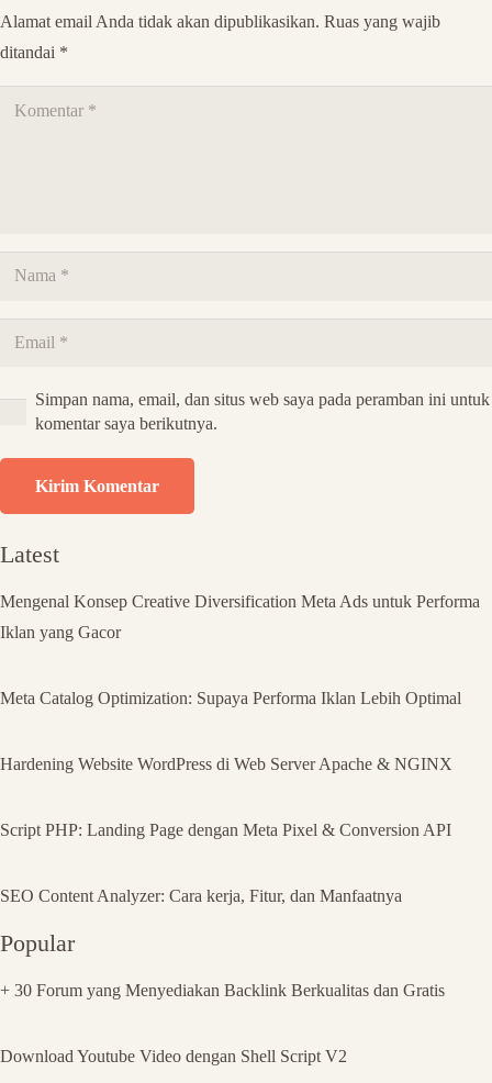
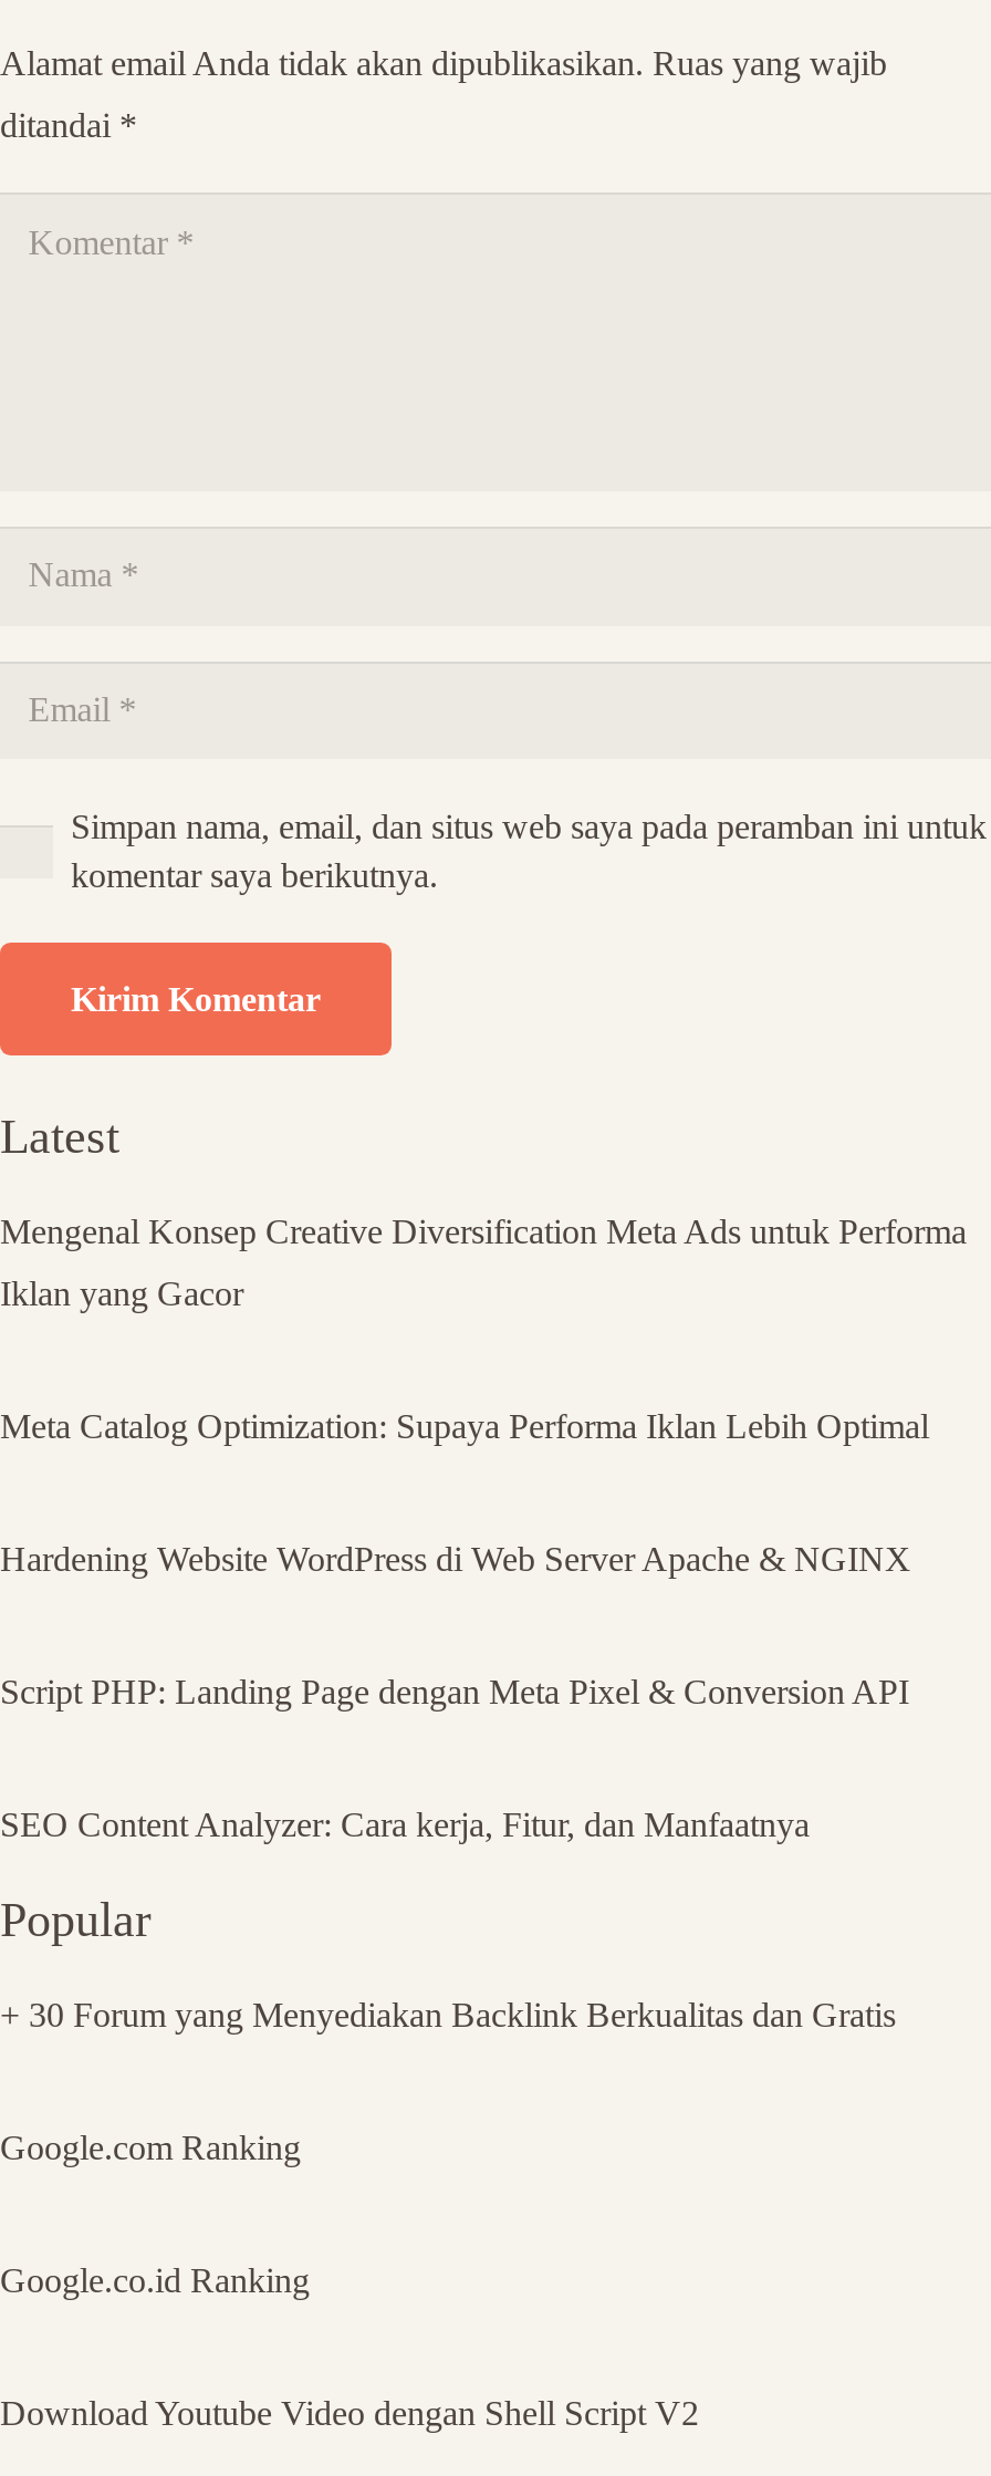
none -> [0,2128,301,2166] Google.com Ranking
none -> [0,2261,310,2298] Google.co.id Ranking

